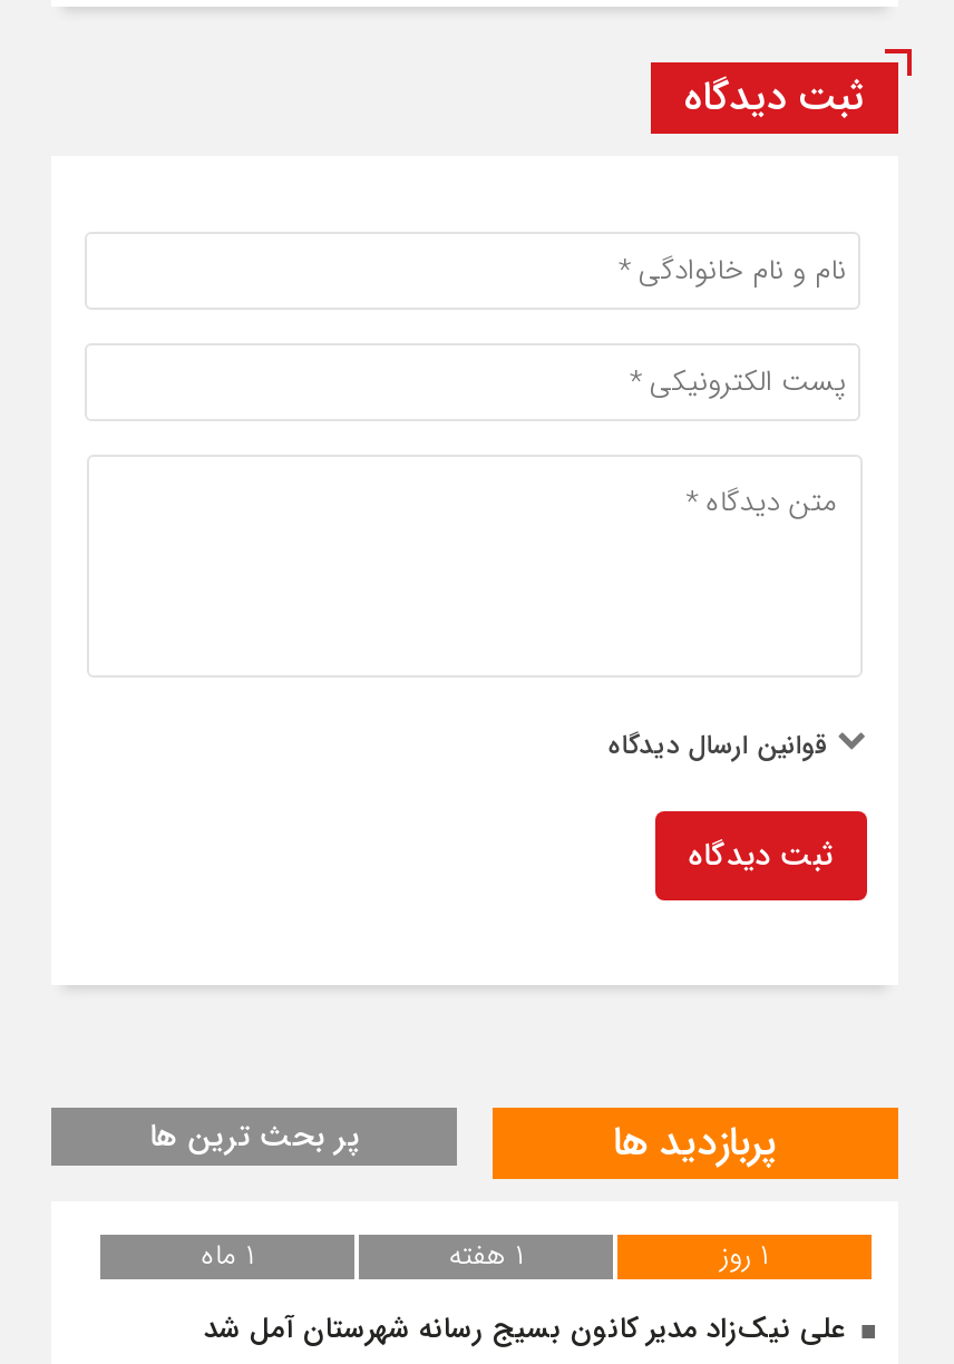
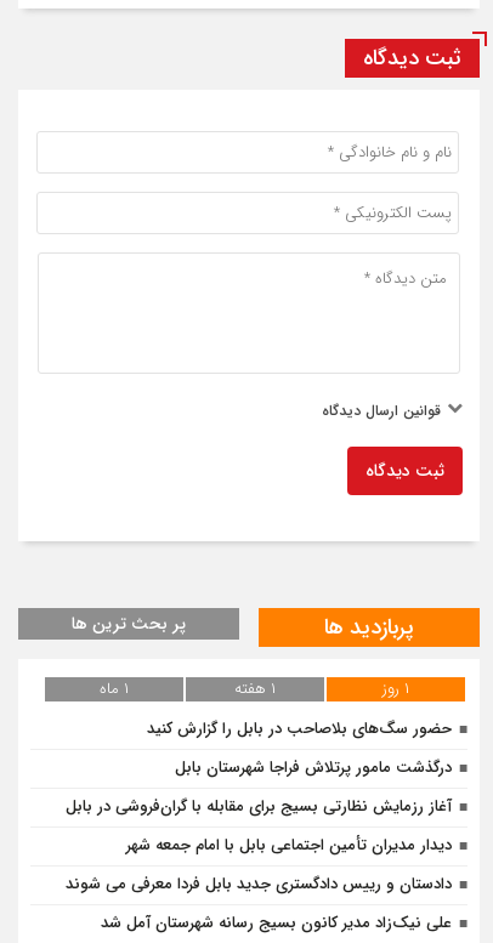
none -> [66,717,452,897] حضور سگ‌های بلاصاحب در بابل را ‌گزارش کنید | درگذشت مامور پرتلاش فراجا شهرستان بابل | آغاز رزمایش نظارتی بسیج برای مقابله با گران‌فروشی در بابل | دیدار مدیران تأمین اجتماعی بابل با امام جمعه شهر | دادستان و رییس دادگستری جدید بابل فردا معرفی می شوند

